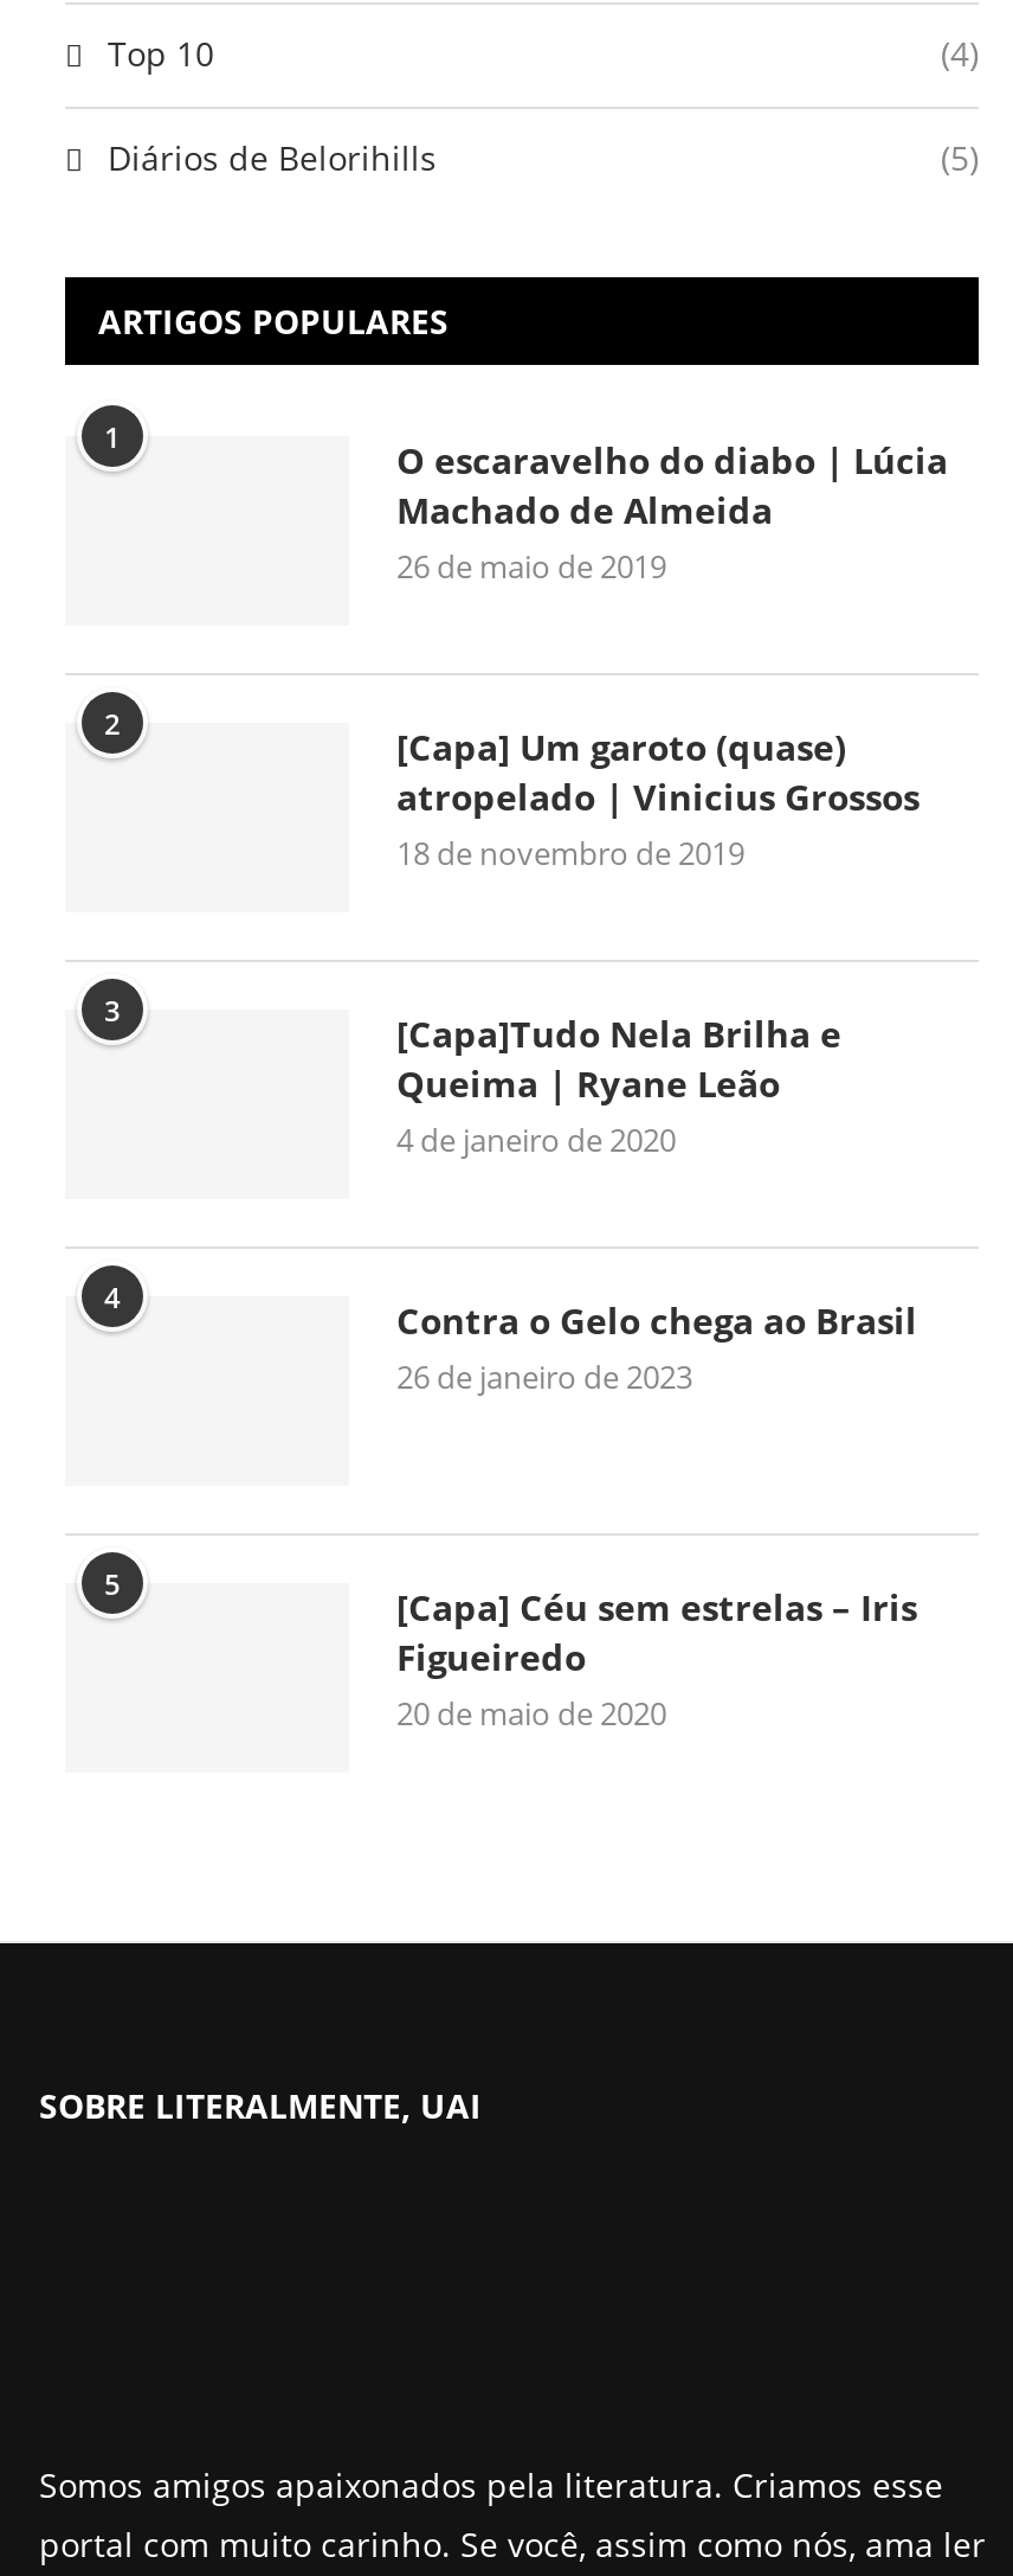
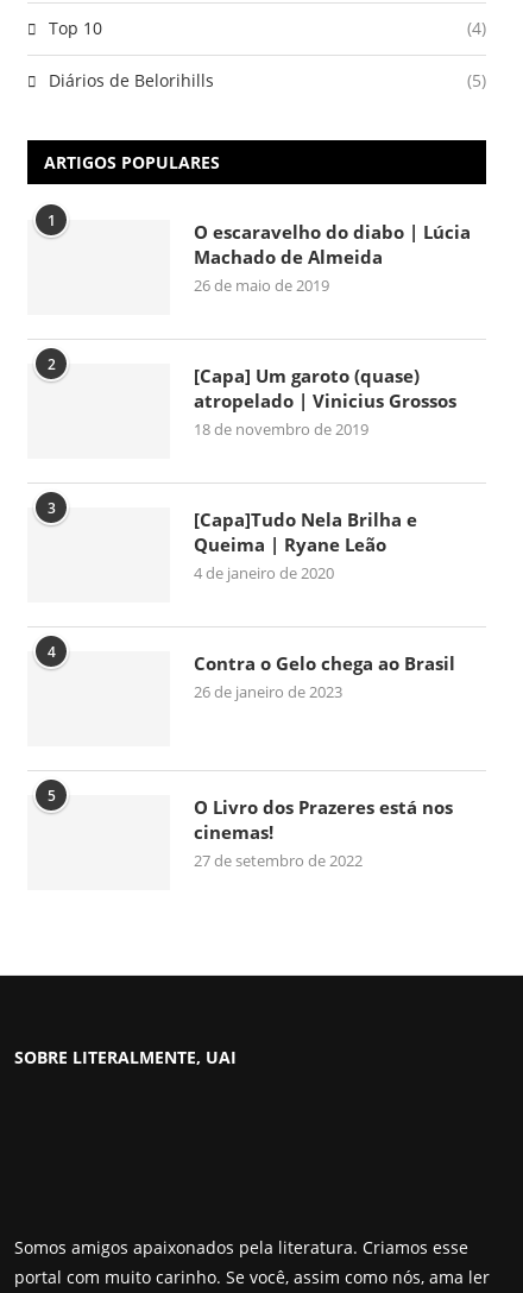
[396,1583,917,1734] [Capa] Céu sem estrelas – Iris | Figueiredo | 20 de maio de 2020 -> [194,795,453,871] O Livro dos Prazeres está nos | cinemas! | 27 de setembro de 2022

